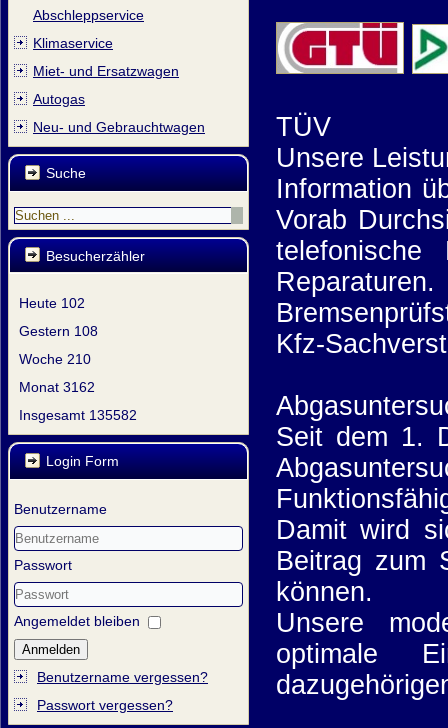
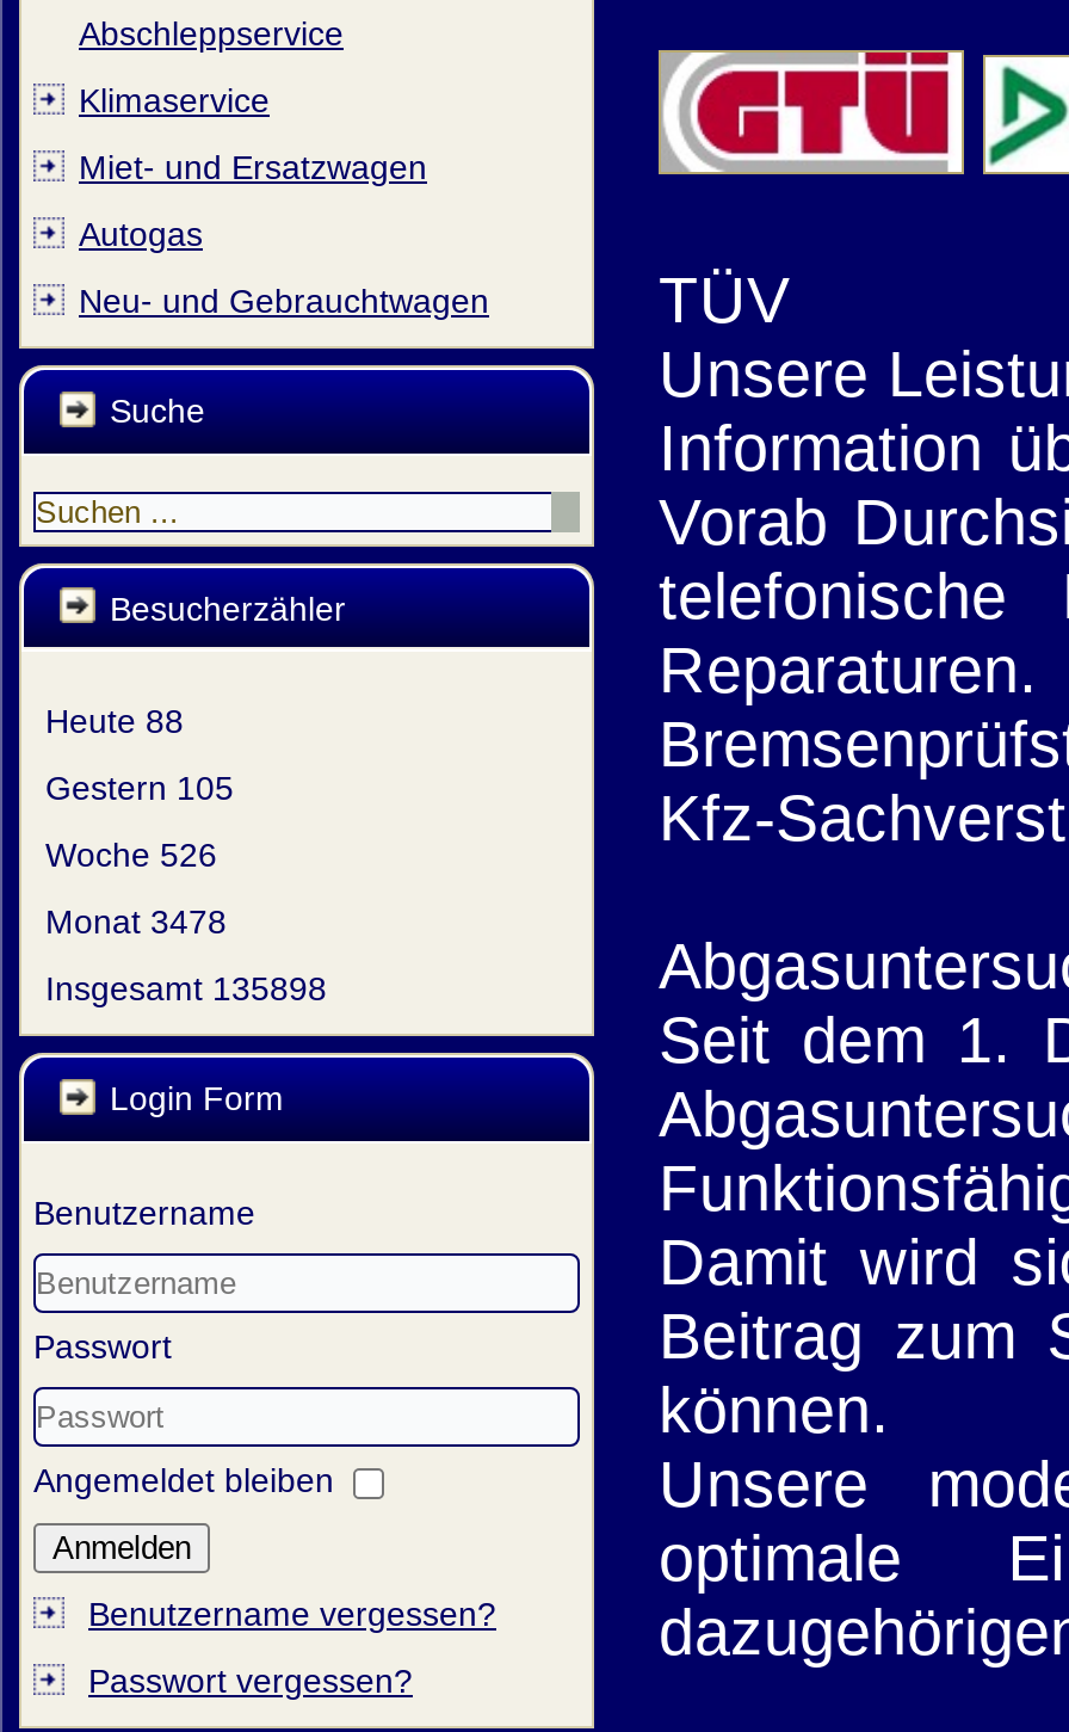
[19,295,85,311] Heute 102 -> [45,703,184,741] Heute 88
[19,323,98,339] Gestern 108 -> [45,770,234,808] Gestern 105
[19,351,91,367] Woche 210 -> [45,837,217,875] Woche 526
[19,379,95,395] Monat 3162 -> [45,903,227,942] Monat 3478
[19,407,137,423] Insgesamt 135582 -> [45,970,327,1008] Insgesamt 135898

